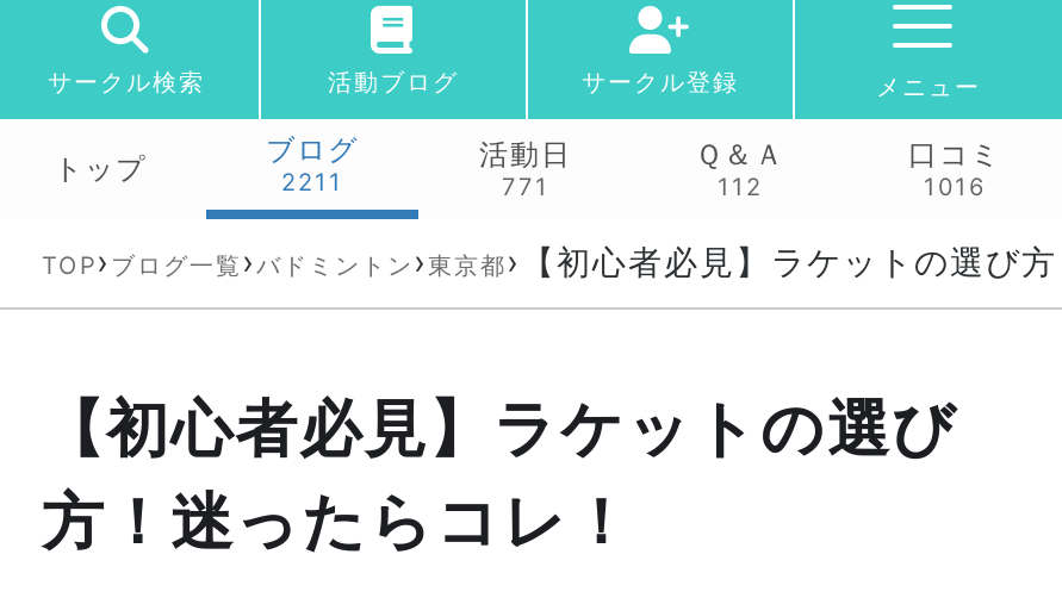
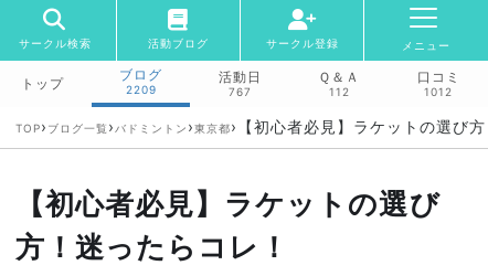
[281,167,343,195] 2211 -> [125,83,156,96] 2209
[502,172,549,200] 771 -> [228,85,251,98] 767
[924,172,986,200] 1016 -> [424,85,453,98] 1012

